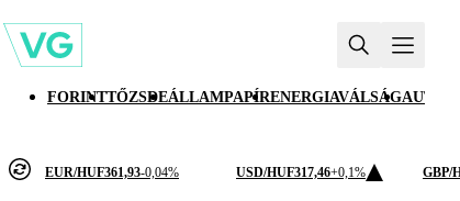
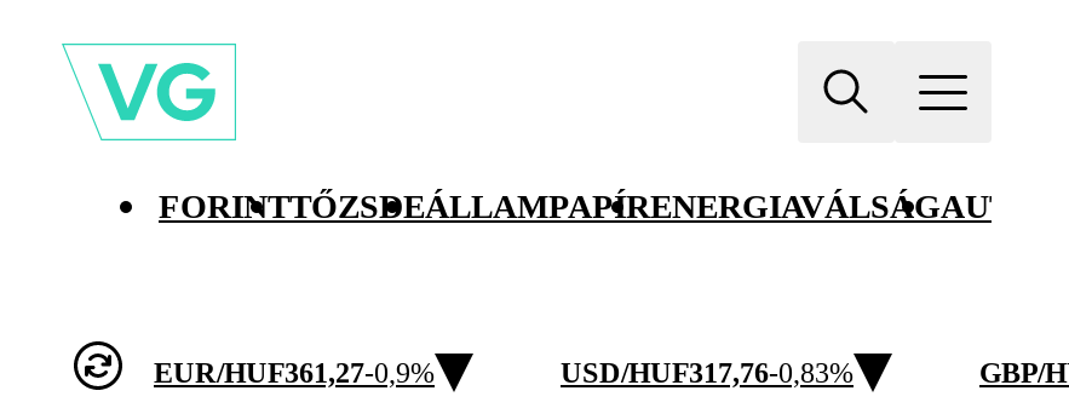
[45,164,179,180] EUR/HUF361,93-0,04% -> [154,355,435,389] EUR/HUF361,27-0,9%
[236,164,366,180] USD/HUF317,46+0,1% -> [561,355,854,389] USD/HUF317,76-0,83%

